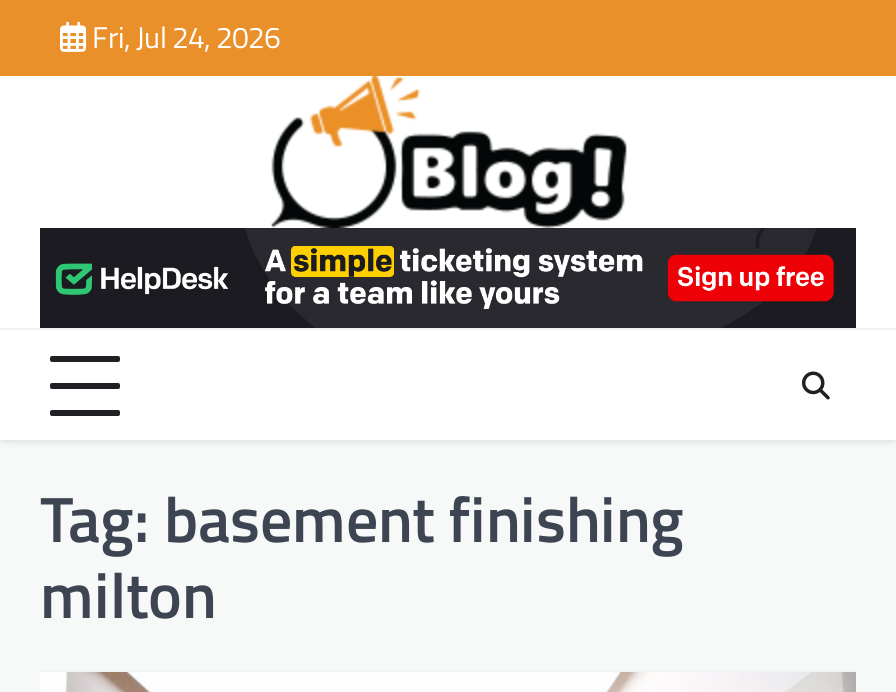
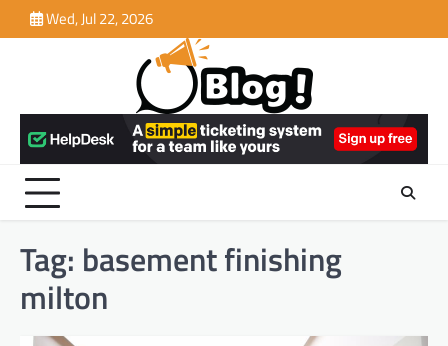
[92,14,280,60] Fri, Jul 24, 2026 -> [46,7,153,30] Wed, Jul 22, 2026

